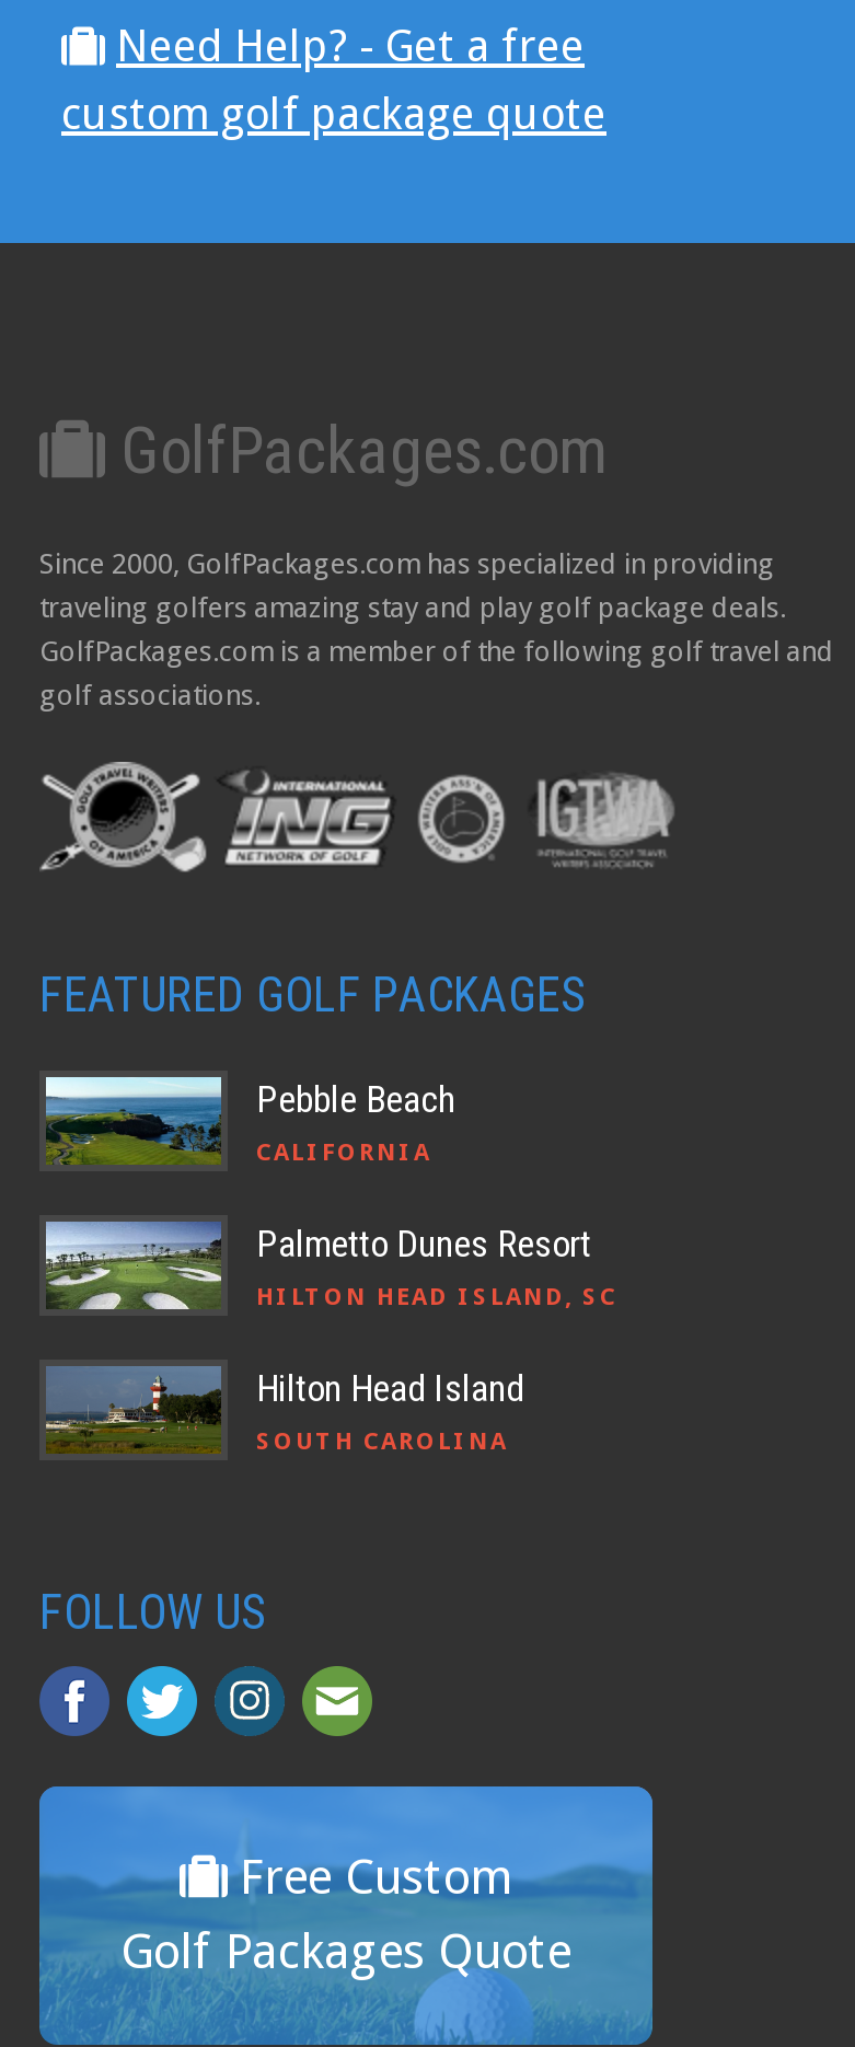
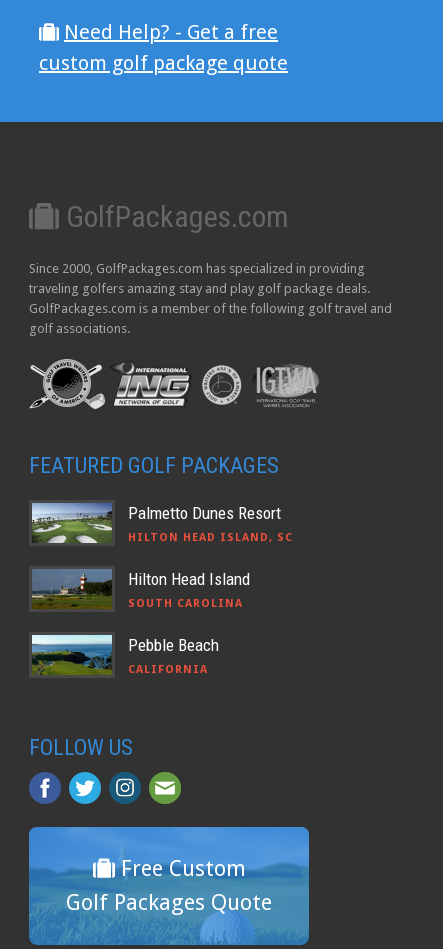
moved [44,1075,455,1167] -> [31,634,219,676]: [image] | Pebble Beach | CALIFORNIA
moved [42,1219,617,1456] -> [30,502,293,610]: [image] | Palmetto Dunes Resort | HILTON HEAD ISLAND, SC | Hilton Head Island | SOUTH CAROLINA

